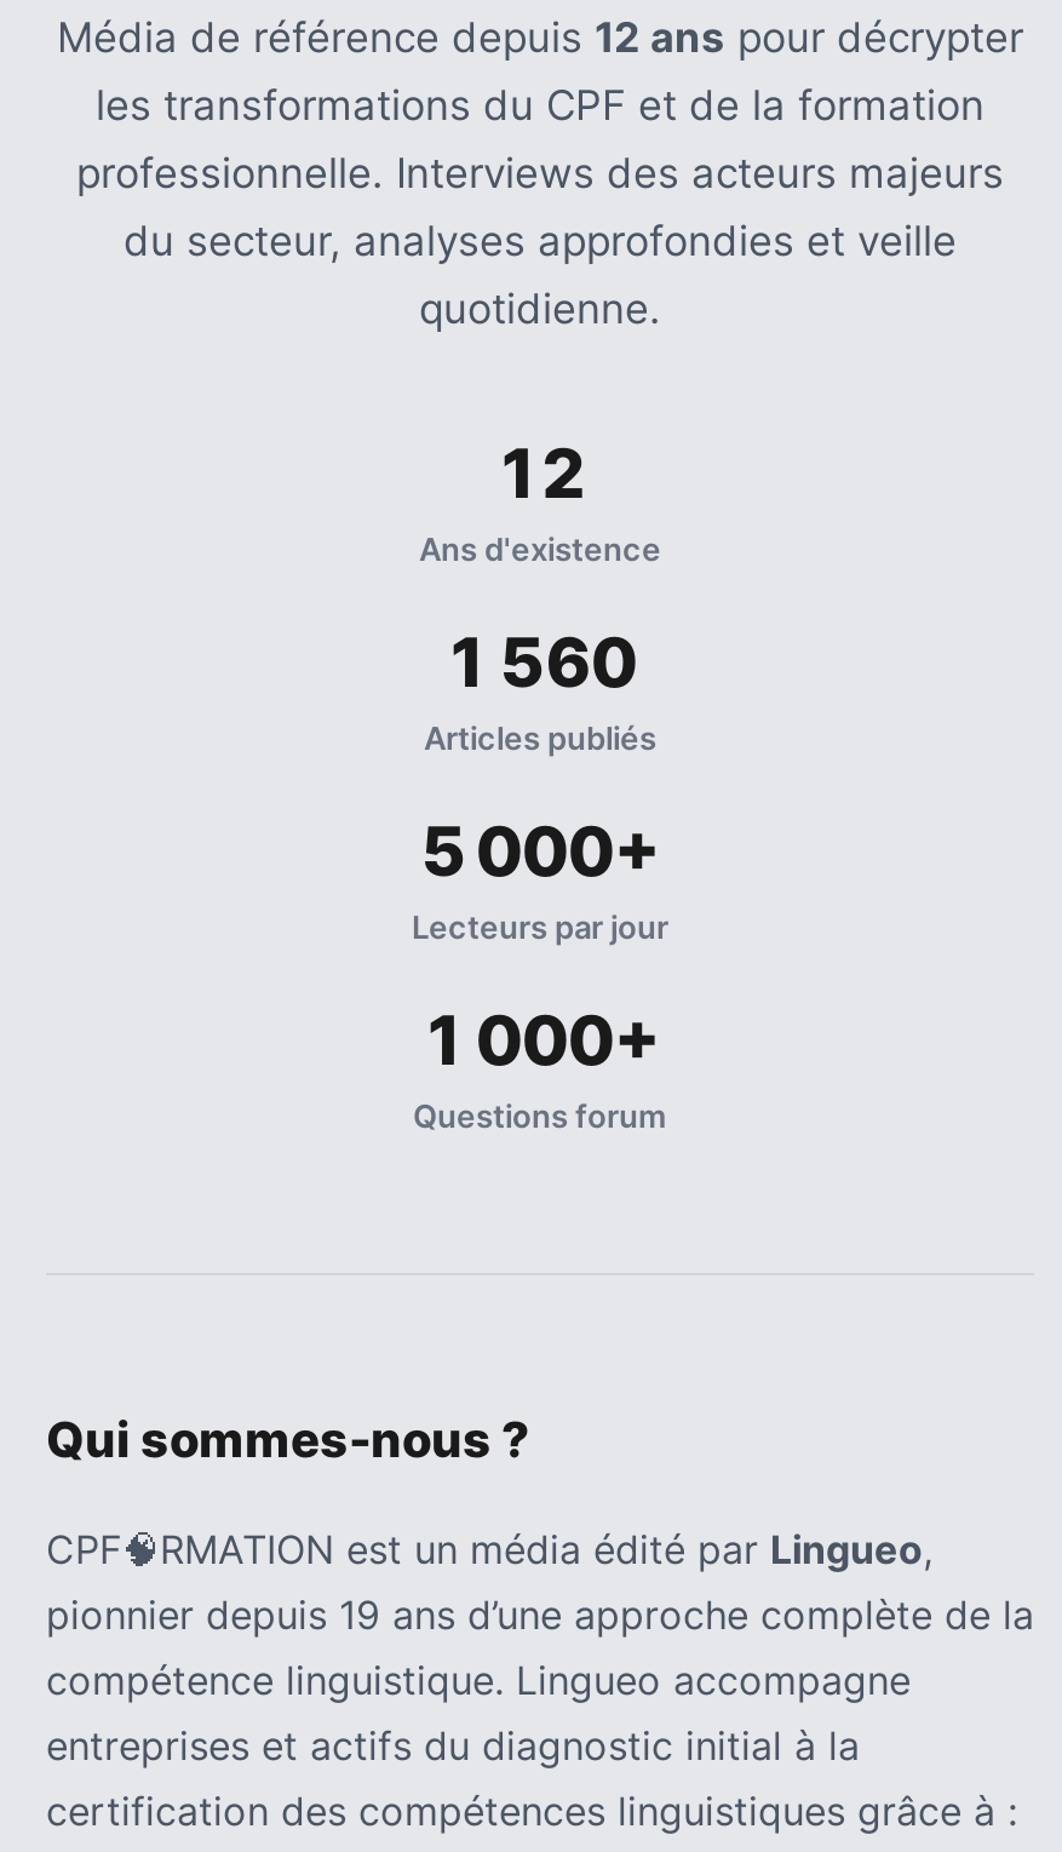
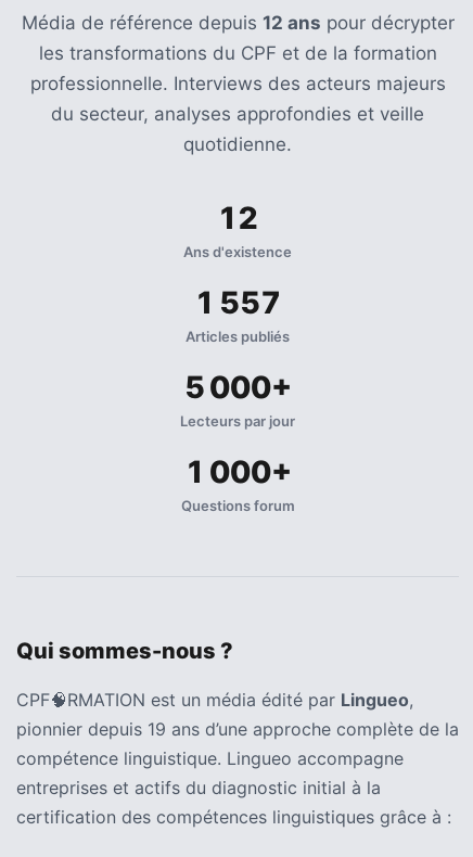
[443,621,637,703] 1 560 -> [194,284,281,321] 1 557

